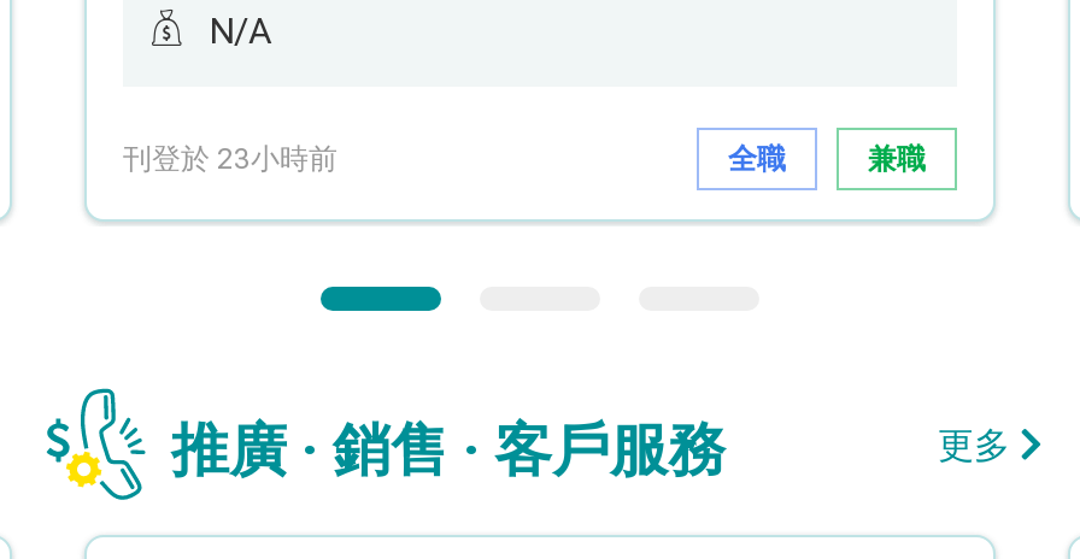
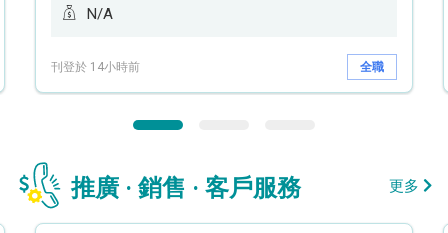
[123,141,337,175] 刊登於 23小時前 -> [51,59,140,73] 刊登於 14小時前
[868,141,926,175] 兼職 -> none

